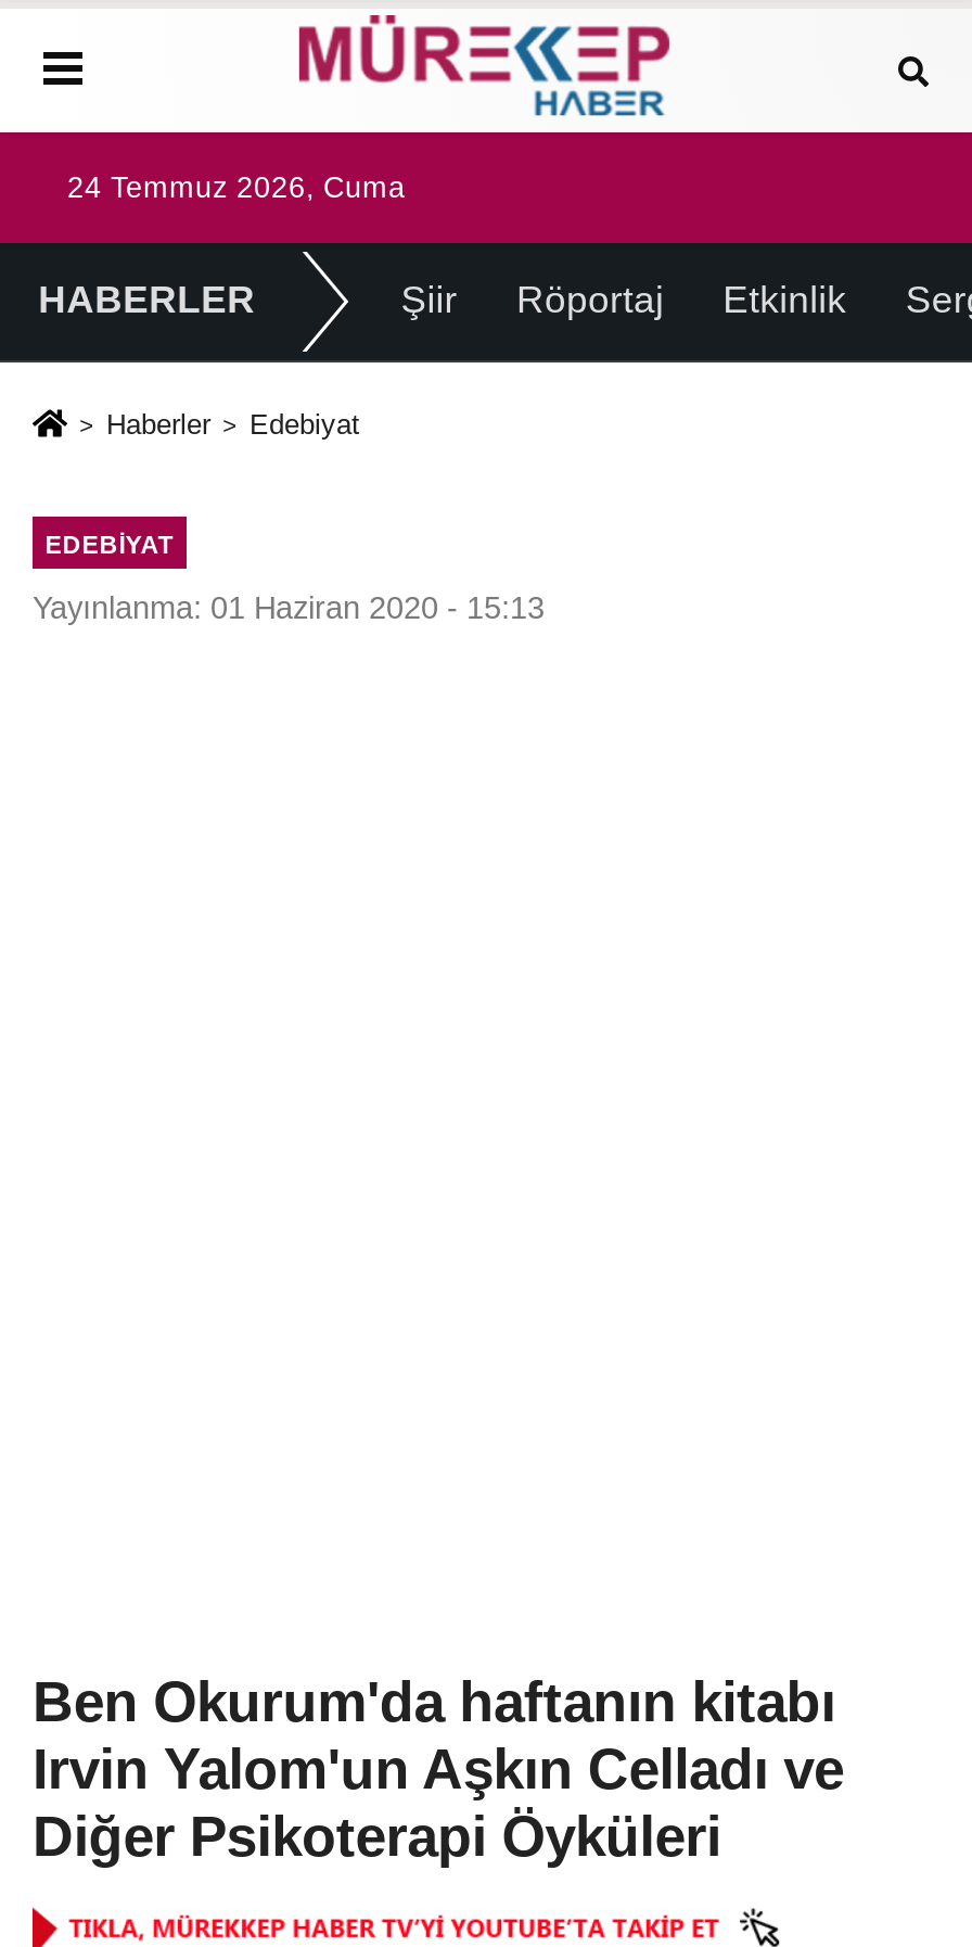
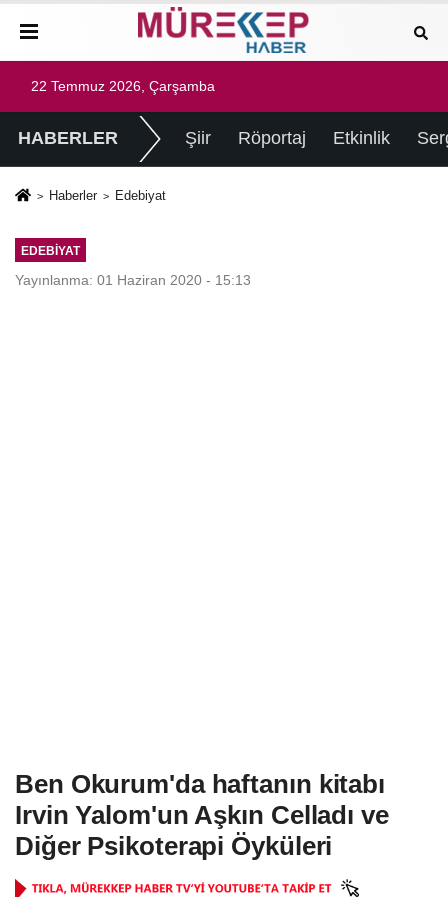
[67,171,406,204] 24 Temmuz 2026, Cuma -> [31,79,215,94] 22 Temmuz 2026, Çarşamba

